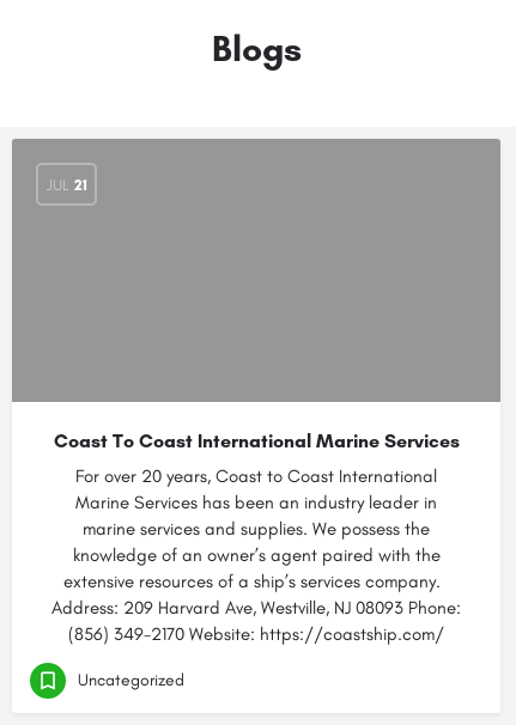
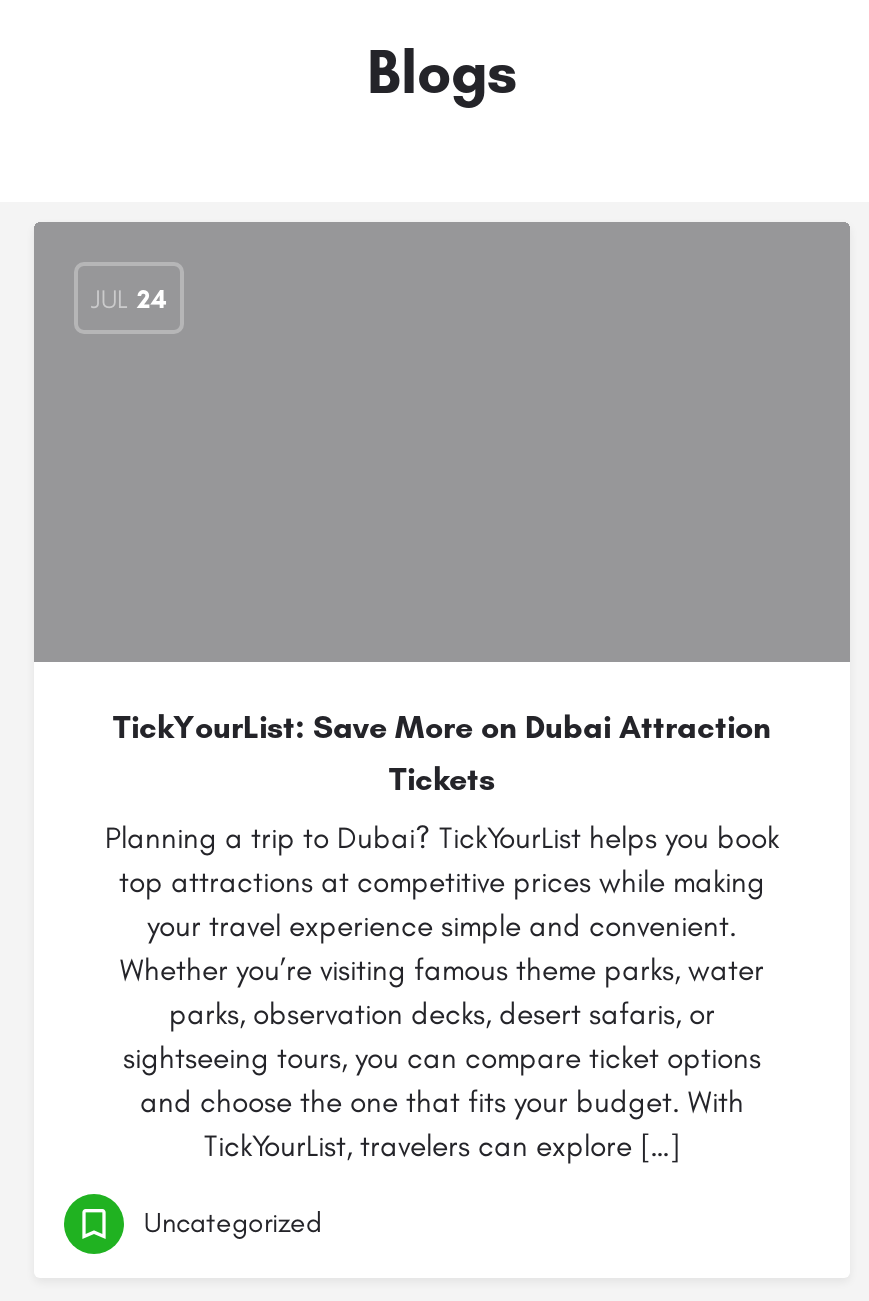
[46,175,87,193] JUL 21 -> [91,283,167,313] JUL 24
[53,429,459,452] Coast To Coast International Marine Services -> [113,708,771,798] TickYourList: Save More on Dubai Attraction | Tickets
[51,465,461,645] For over 20 years, Coast to Coast International | Marine Services has been an industry leader in | marine services and supplies. We possess the | knowledge of an owner’s agent paired with the | extensive resources of a ship’s services company. | Address: 209 Harvard Ave, Westville, NJ 08093 Phone: | (856) 349-2170 Website: https://coastship.com/ -> [105,820,779,1164] Planning a trip to Dubai? TickYourList helps you book | top attractions at competitive prices while making | your travel experience simple and convenient. | Whether you’re visiting famous theme parks, water | parks, observation decks, desert safaris, or | sightseeing tours, you can compare ticket options | and choose the one that fits your budget. With | TickYourList, travelers can explore […]

